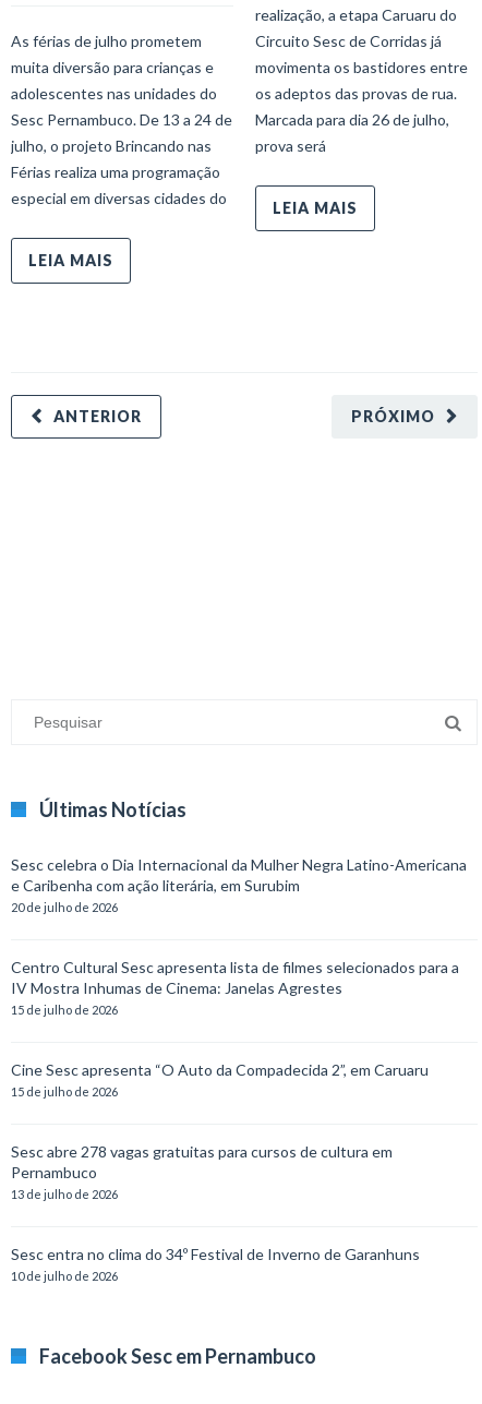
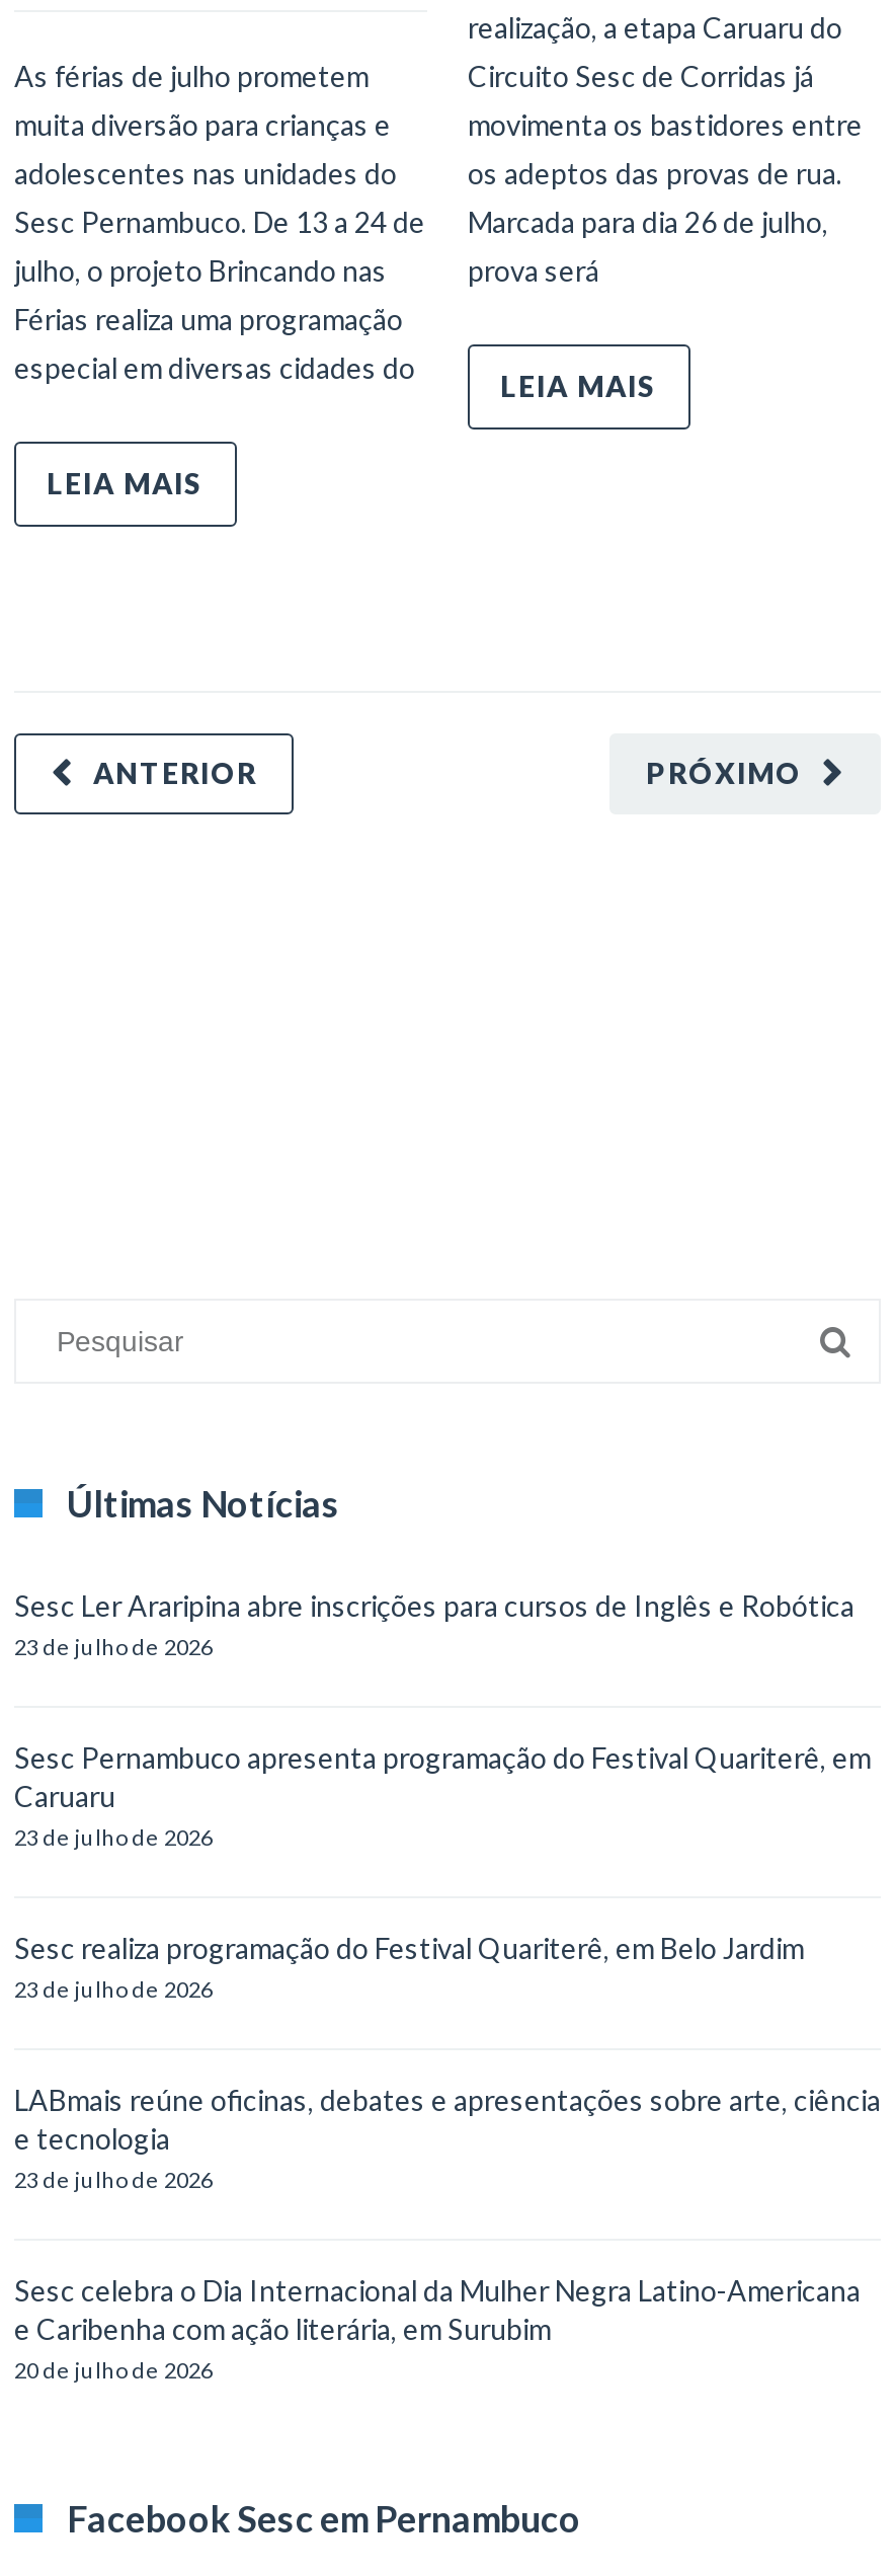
none -> [14,1587,881,2191] Sesc Ler Araripina abre inscrições para cursos de Inglês e Robótica | 23 de julho de 2026 | Sesc Pernambuco apresenta programação do Festival Quariterê, em | Caruaru | 23 de julho de 2026 | Sesc realiza programação do Festival Quariterê, em Belo Jardim | 23 de julho de 2026 | LABmais reúne oficinas, debates e apresentações sobre arte, ciência | e tecnologia | 23 de julho de 2026
moved [11,855,467,914] -> [14,2272,861,2382]: Sesc celebra o Dia Internacional da Mulher Negra Latino-Americana | e Caribenha com ação literária, em Surubim | 20 de julho de 2026
[11,957,459,1282] Centro Cultural Sesc apresenta lista de filmes selecionados para a | IV Mostra Inhumas de Cinema: Janelas Agrestes | 15 de julho de 2026 | Cine Sesc apresenta “O Auto da Compadecida 2”, em Caruaru | 15 de julho de 2026 | Sesc abre 278 vagas gratuitas para cursos de cultura em | Pernambuco | 13 de julho de 2026 | Sesc entra no clima do 34º Festival de Inverno de Garanhuns | 10 de julho de 2026 -> none

